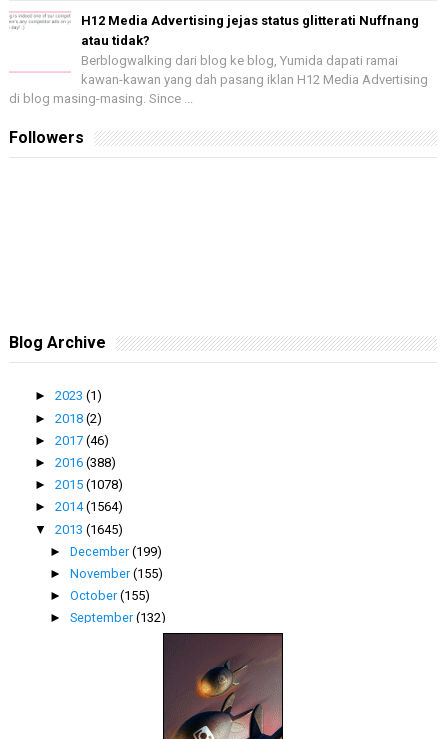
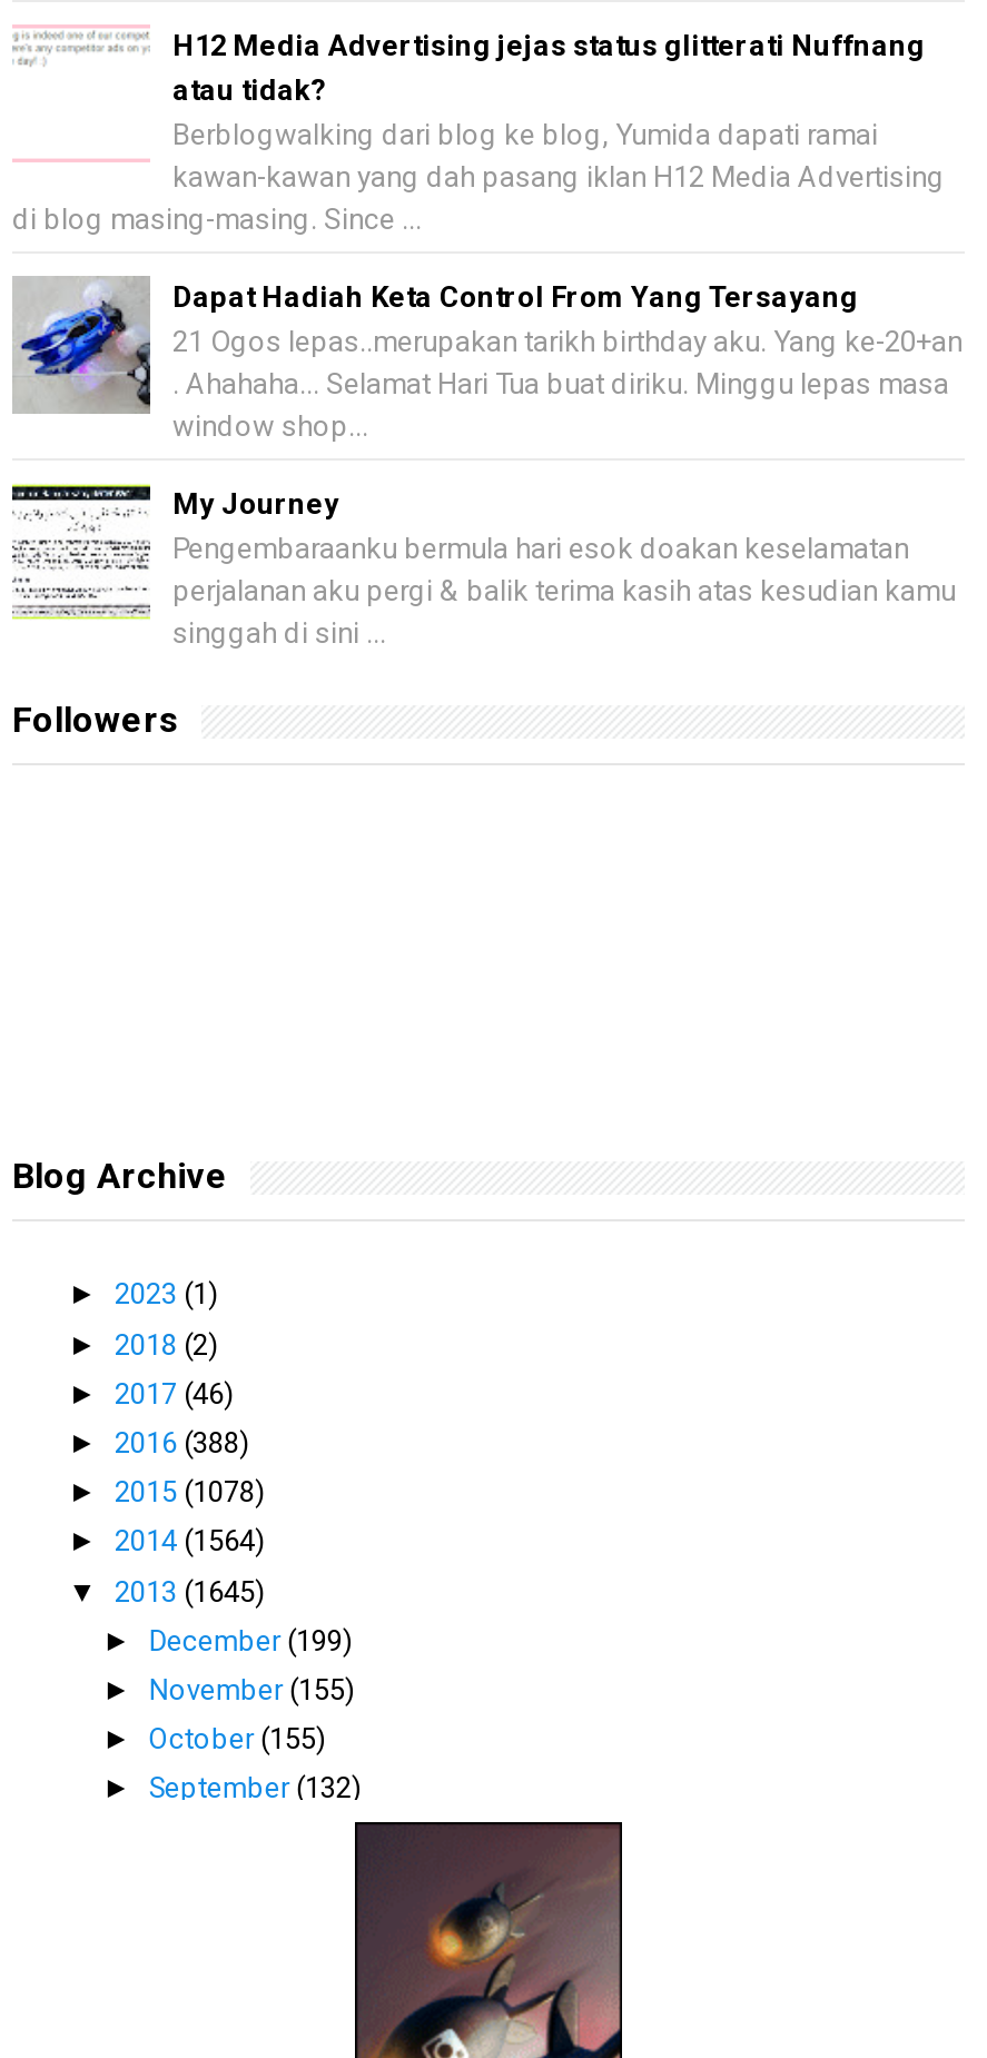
none -> [10,483,141,621] [image]
none -> [12,276,963,650] [image] | Dapat Hadiah Keta Control From Yang Tersayang | 21 Ogos lepas..merupakan tarikh birthday aku. Yang ke-20+an | . Ahahaha... Selamat Hari Tua buat diriku. Minggu lepas masa | window shop... | My Journey | Pengembaraanku bermula hari esok doakan keselamatan | perjalanan aku pergi & balik terima kasih atas kesudian kamu | singgah di sini ...

